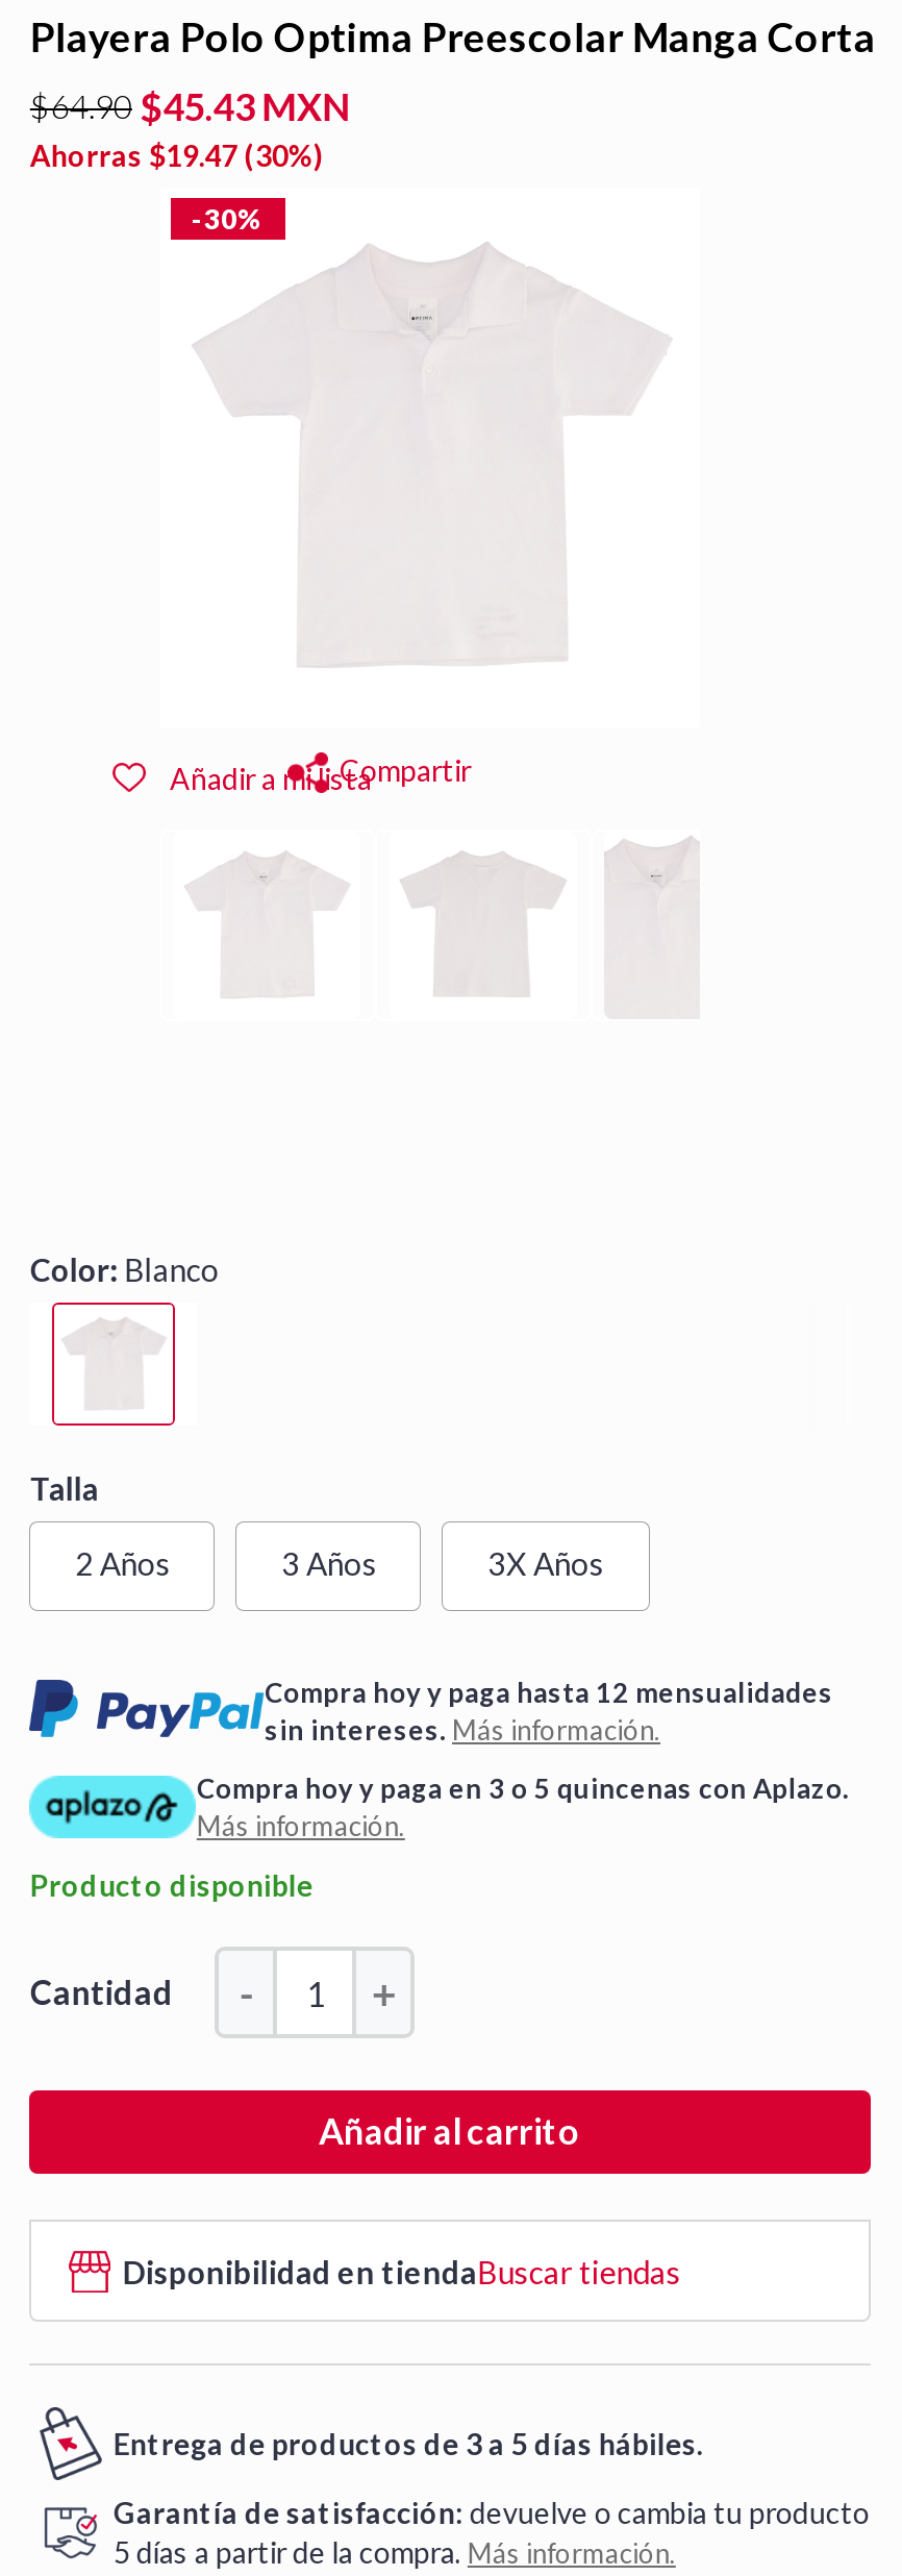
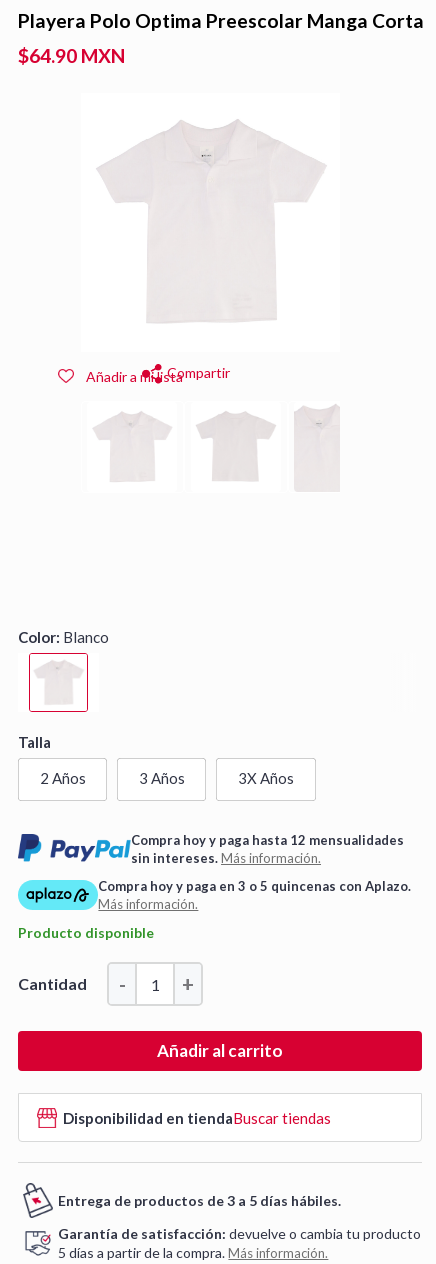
[30,83,349,173] $64.90 $45.43 MXN | Ahorras $19.47 (30%) -> [18,44,125,67] $64.90 MXN
[192,202,262,236] -30% -> none

